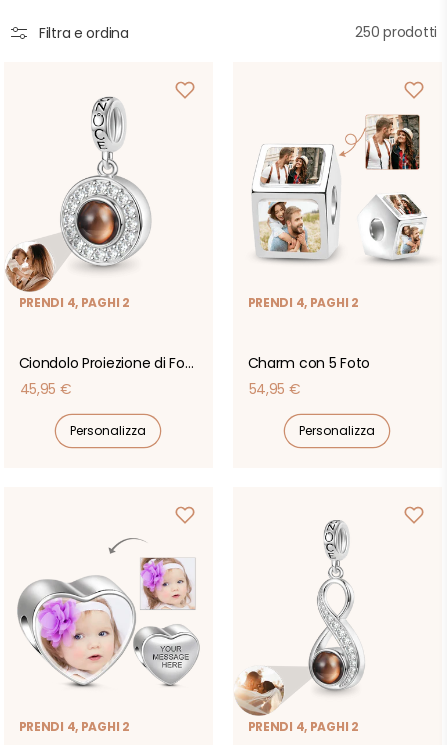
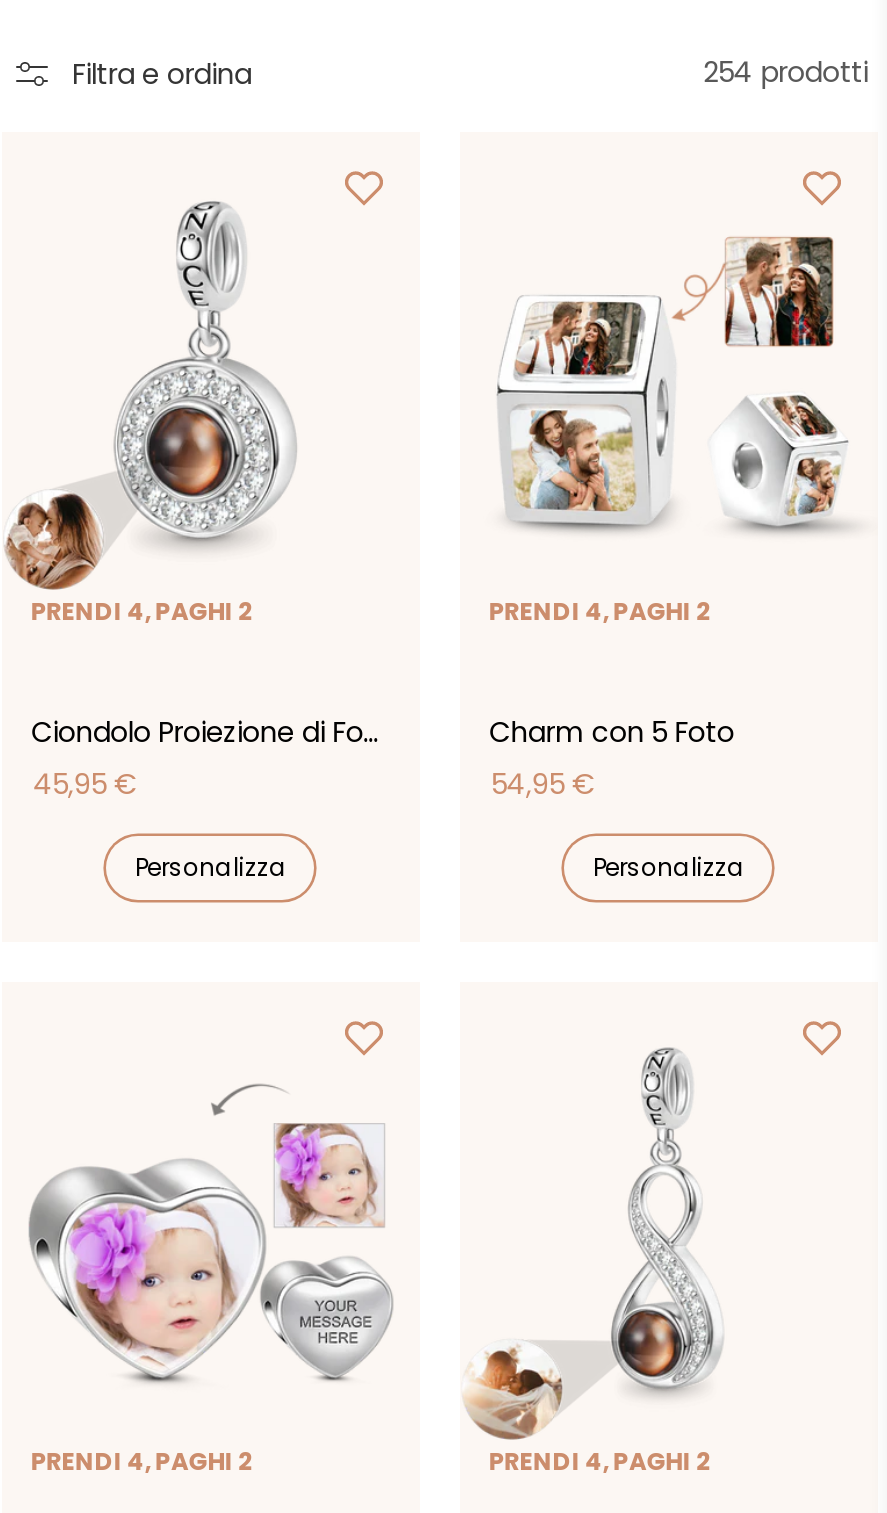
[355,22,437,42] 250 prodotti -> [703,52,868,92] 254 prodotti

